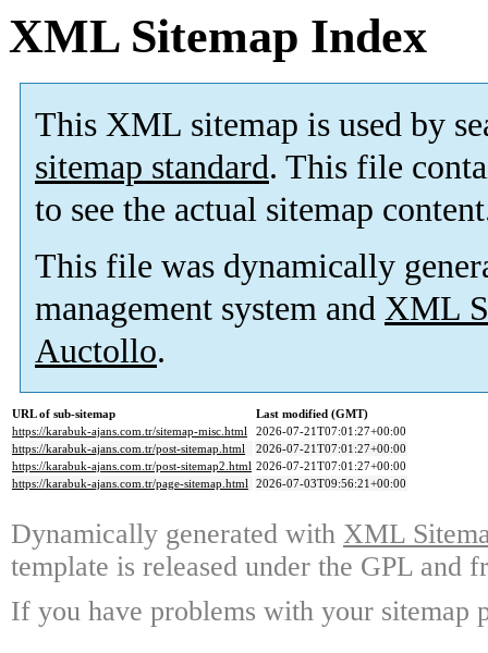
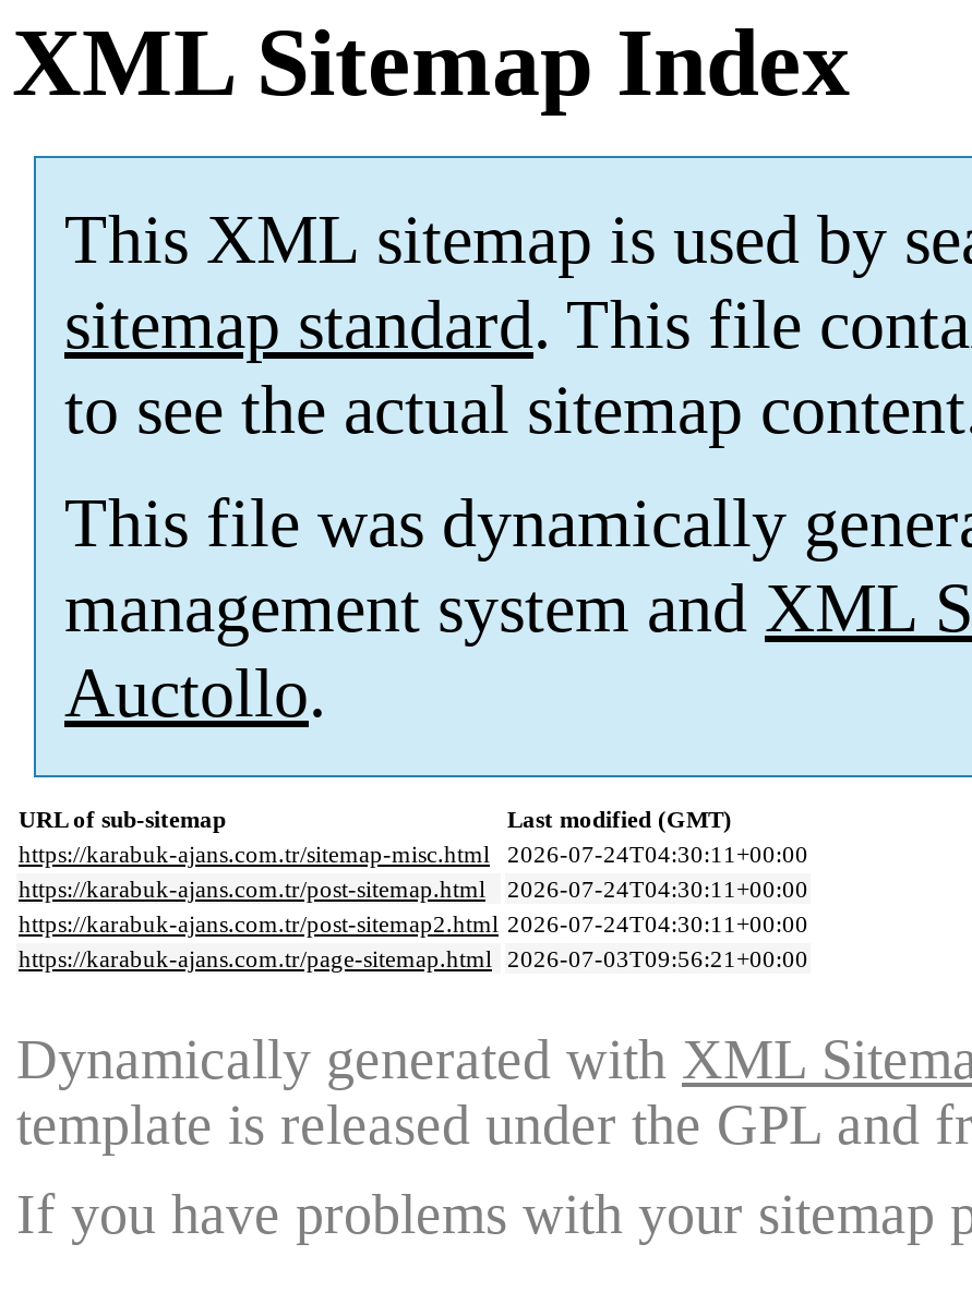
[12,425,406,438] https://karabuk-ajans.com.tr/sitemap-misc.html 2026-07-21T07:01:27+00:00 -> [19,841,808,868] https://karabuk-ajans.com.tr/sitemap-misc.html 2026-07-24T04:30:11+00:00
[12,442,406,473] 2026-07-21T07:01:27+00:00 | https://karabuk-ajans.com.tr/post-sitemap2.html 2026-07-21T07:01:27+00:00 -> [19,876,808,937] 2026-07-24T04:30:11+00:00 | https://karabuk-ajans.com.tr/post-sitemap2.html 2026-07-24T04:30:11+00:00

